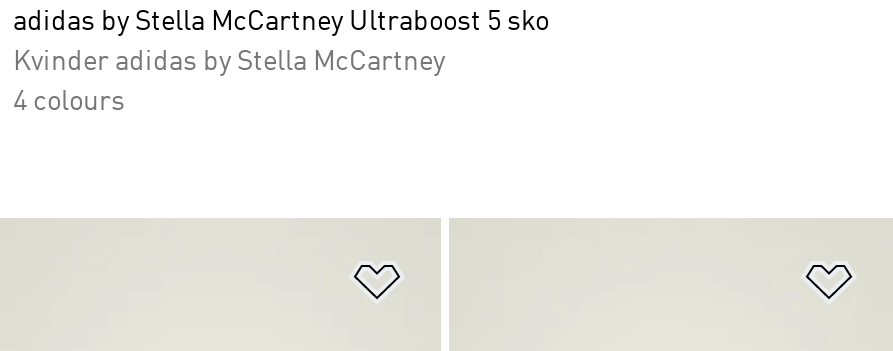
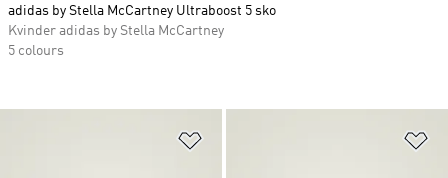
[13,88,125,116] 4 colours -> [8,44,64,58] 5 colours

